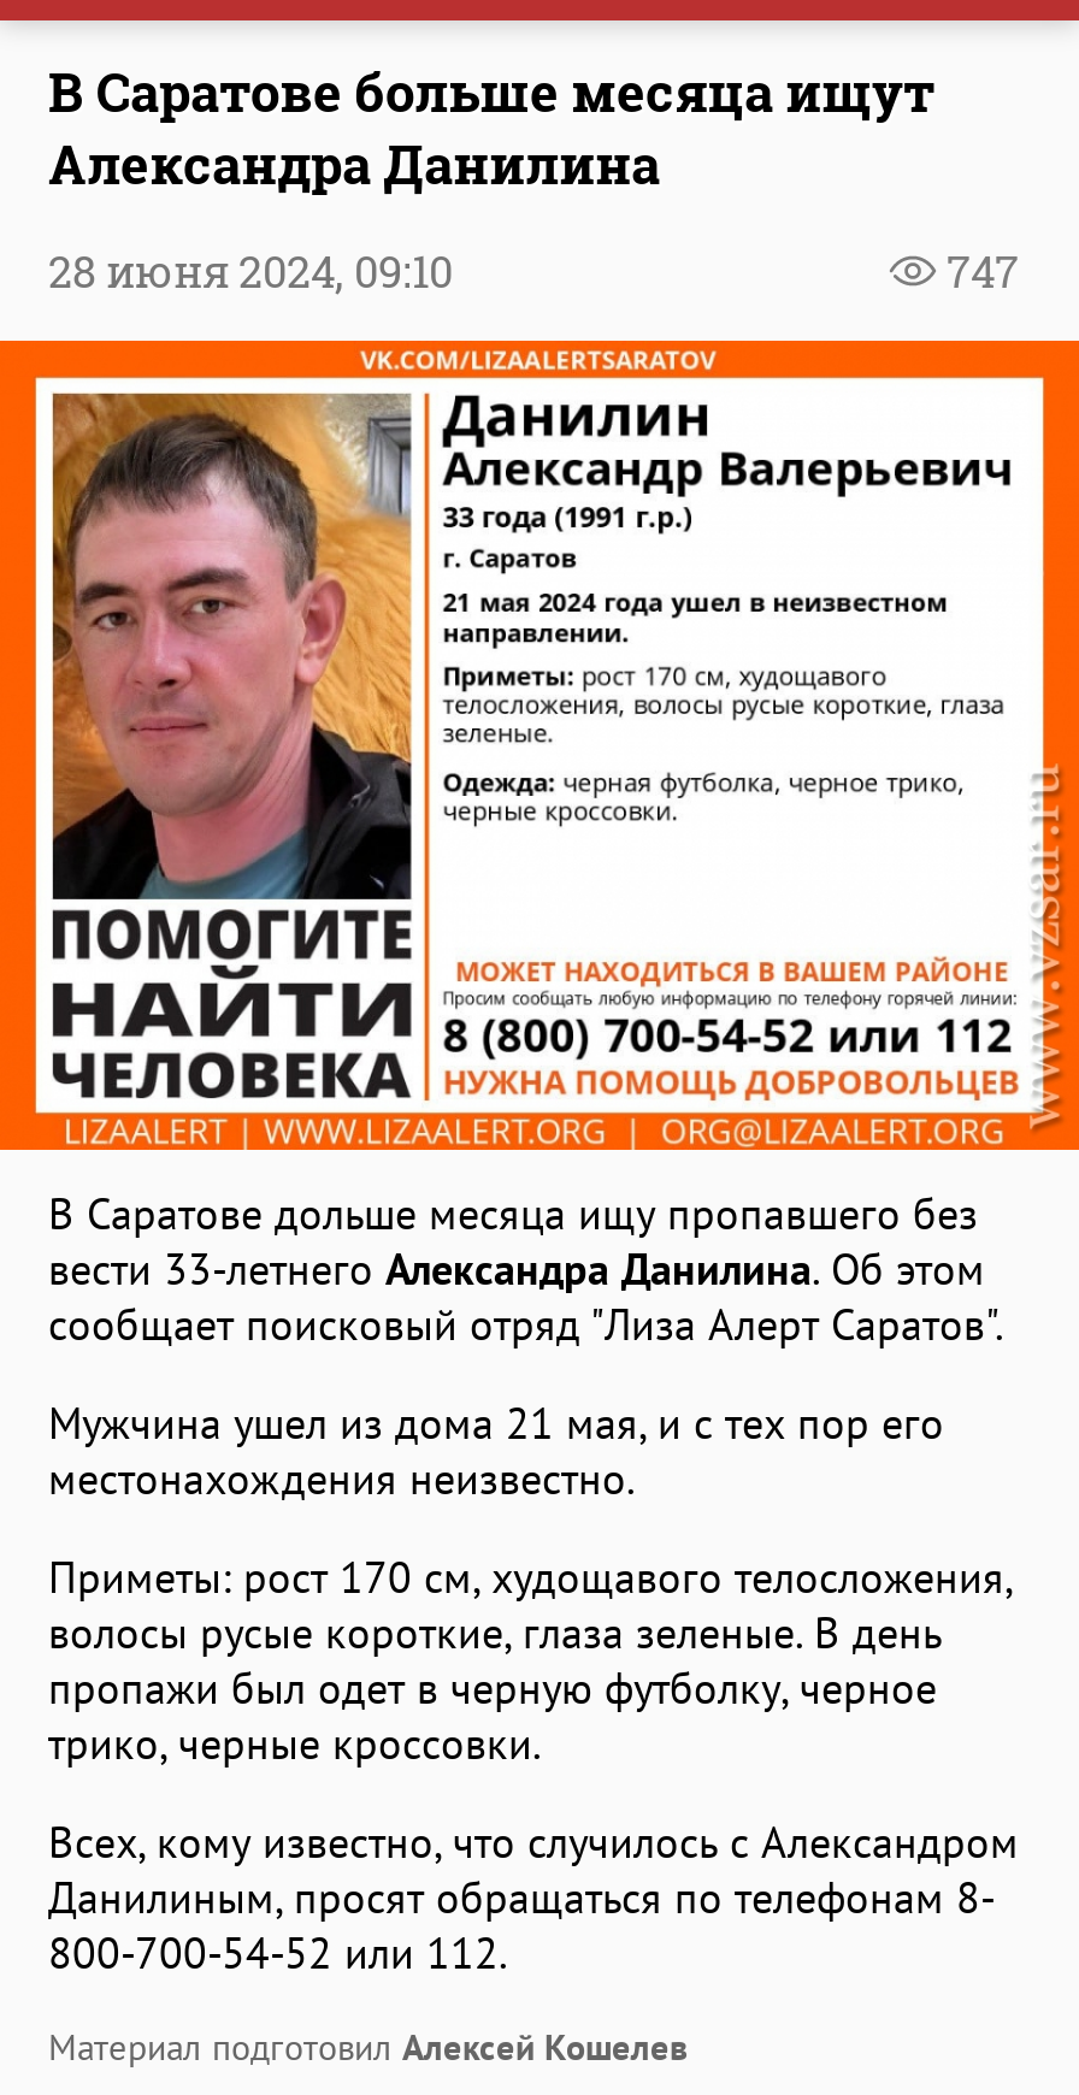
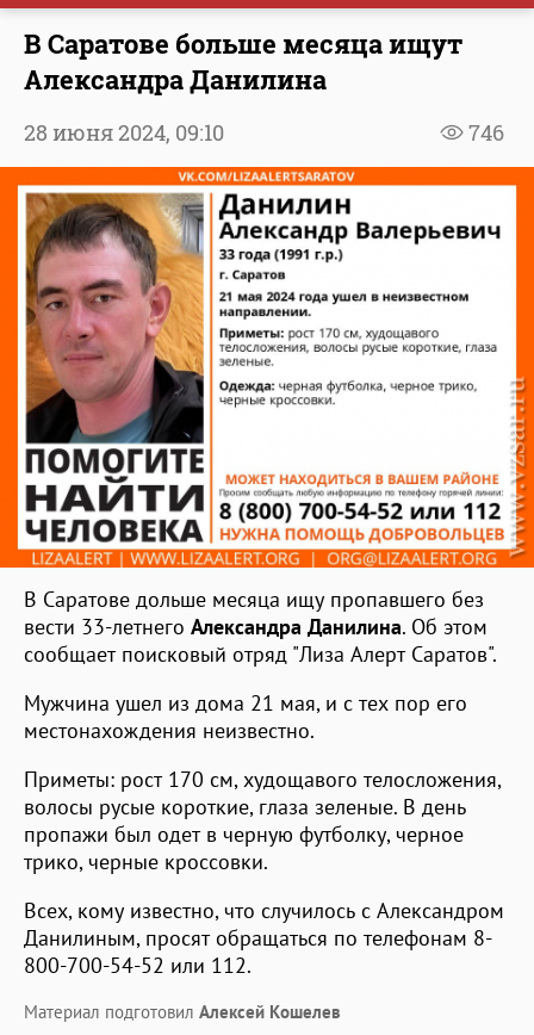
[947,241,1019,299] 747 -> [468,117,504,146] 746

